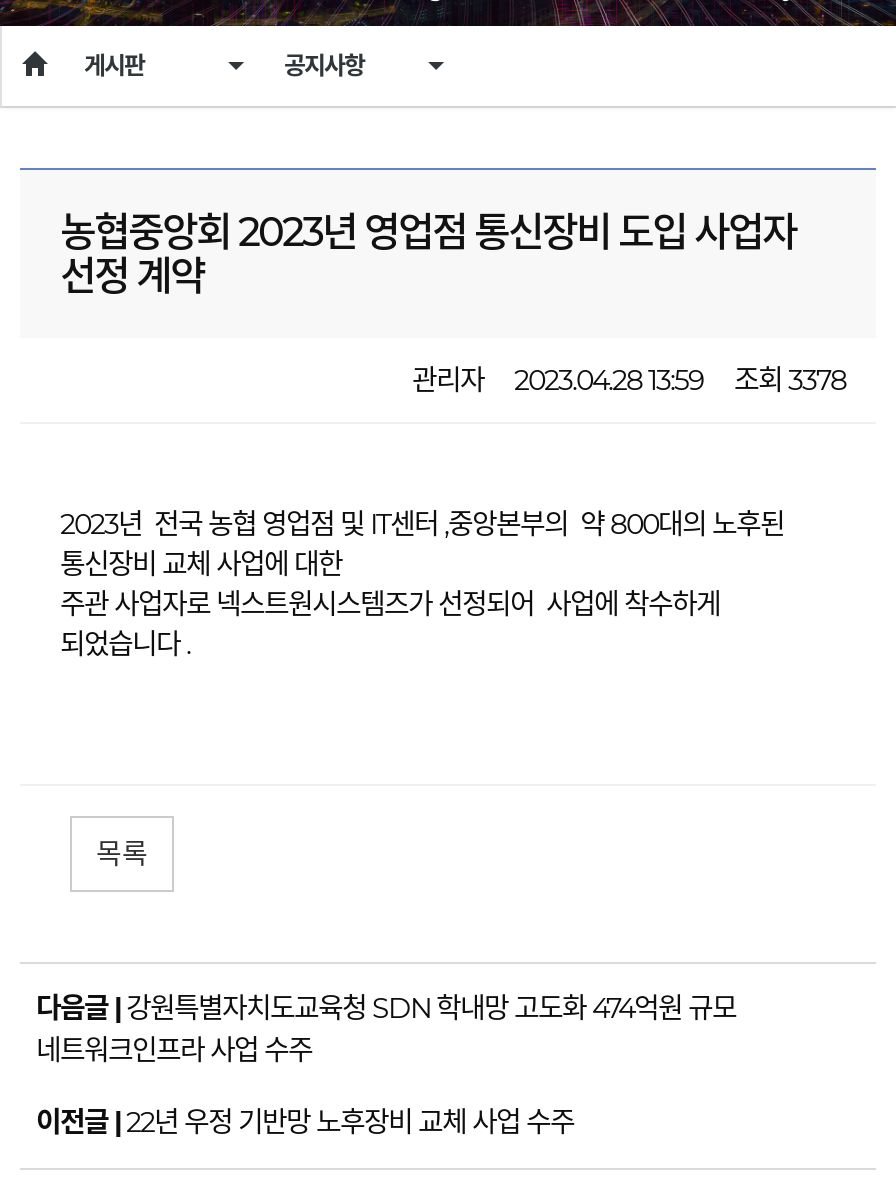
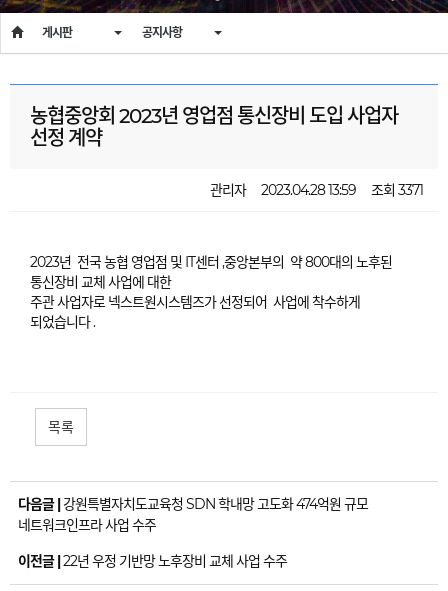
[412,362,846,398] 관리자 2023.04.28 13:59 조회 3378 -> [210,181,423,199] 관리자 2023.04.28 13:59 조회 3371

